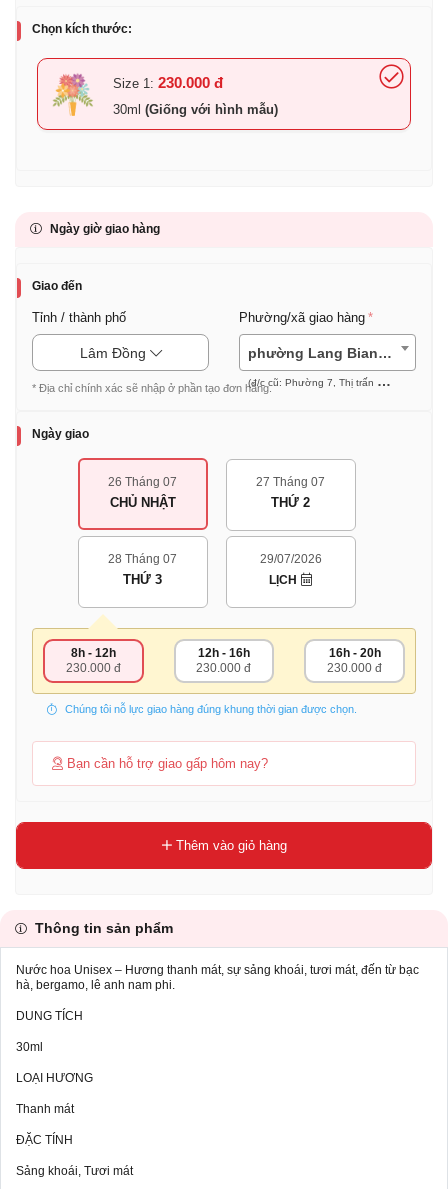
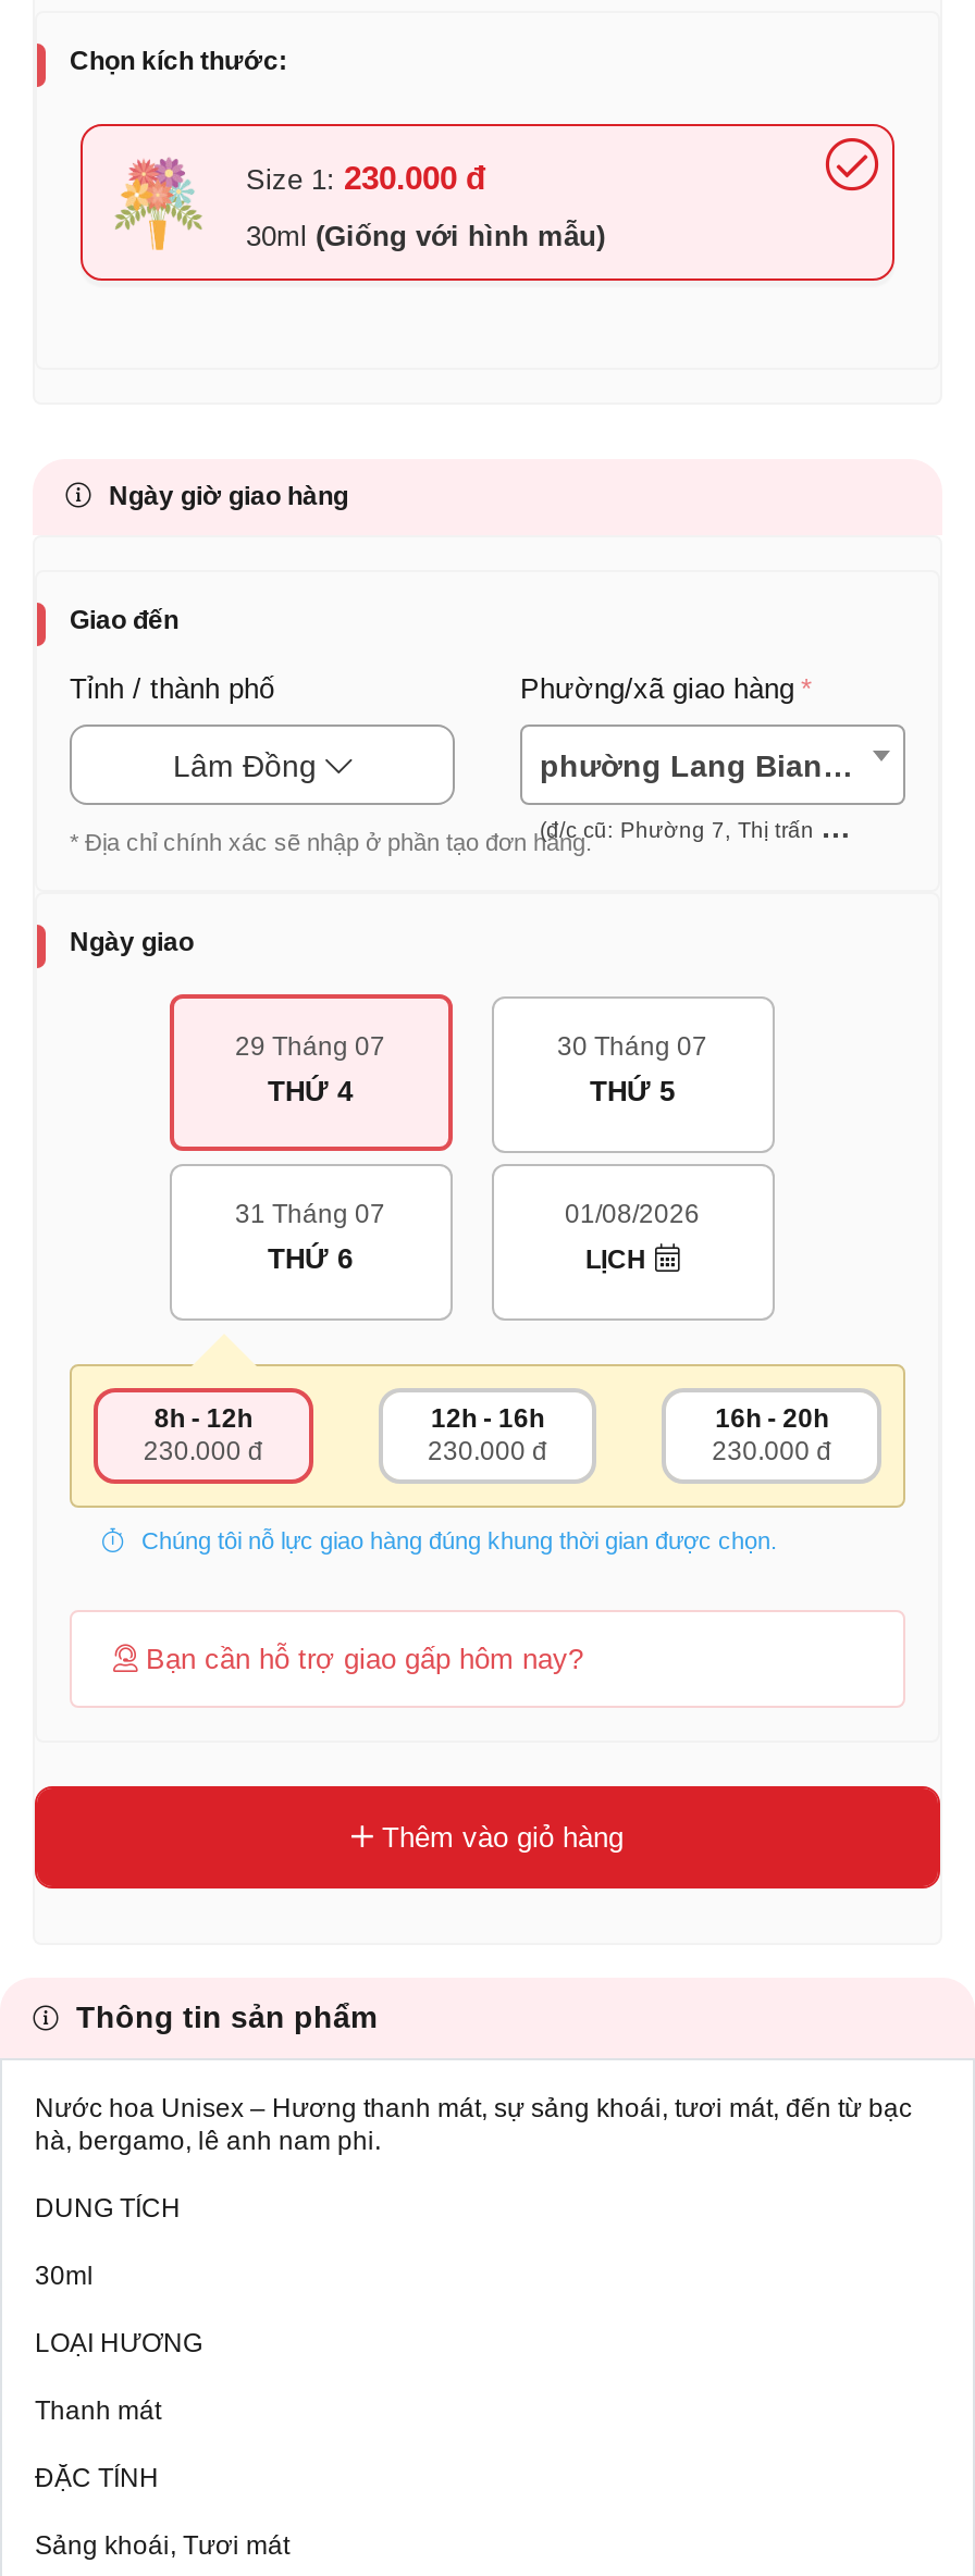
[108,475,177,510] 26 Tháng 07 | CHỦ NHẬT -> [235,1032,385,1108] 29 Tháng 07 | THỨ 4
[256,475,325,510] 27 Tháng 07 | THỨ 2 -> [557,1032,707,1108] 30 Tháng 07 | THỨ 5
[108,552,177,587] 28 Tháng 07 | THỨ 3 -> [235,1199,385,1275] 31 Tháng 07 | THỨ 6
[259,552,321,566] 29/07/2026 -> [565,1199,700,1230] 01/08/2026

